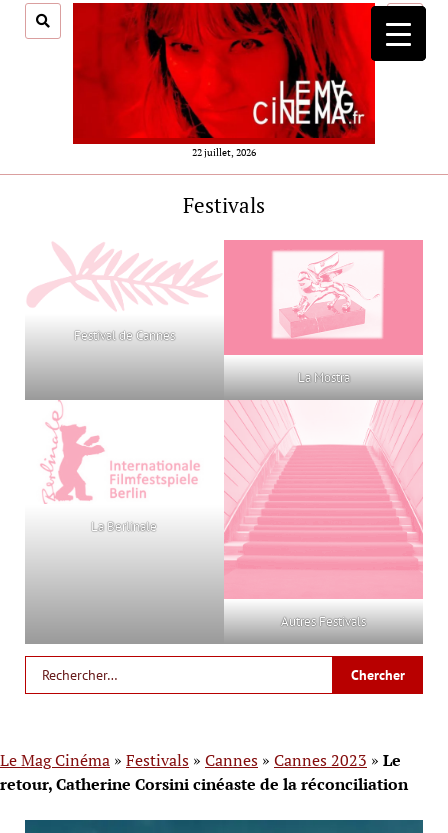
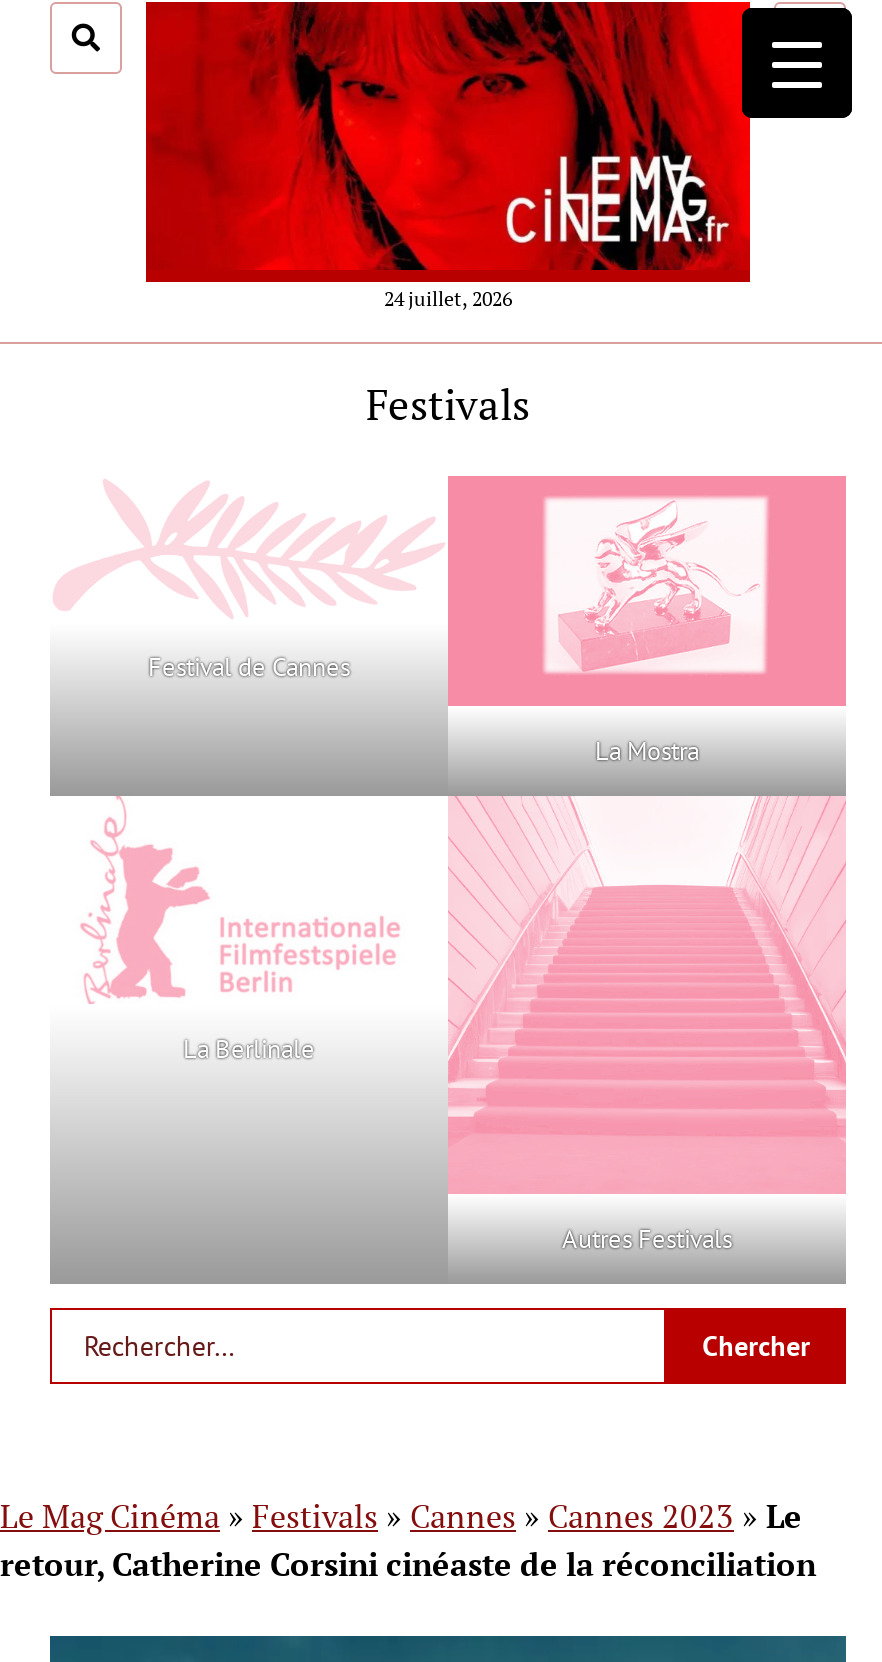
[192,146,256,159] 22 juillet, 2026 -> [384,287,512,313] 24 juillet, 2026

